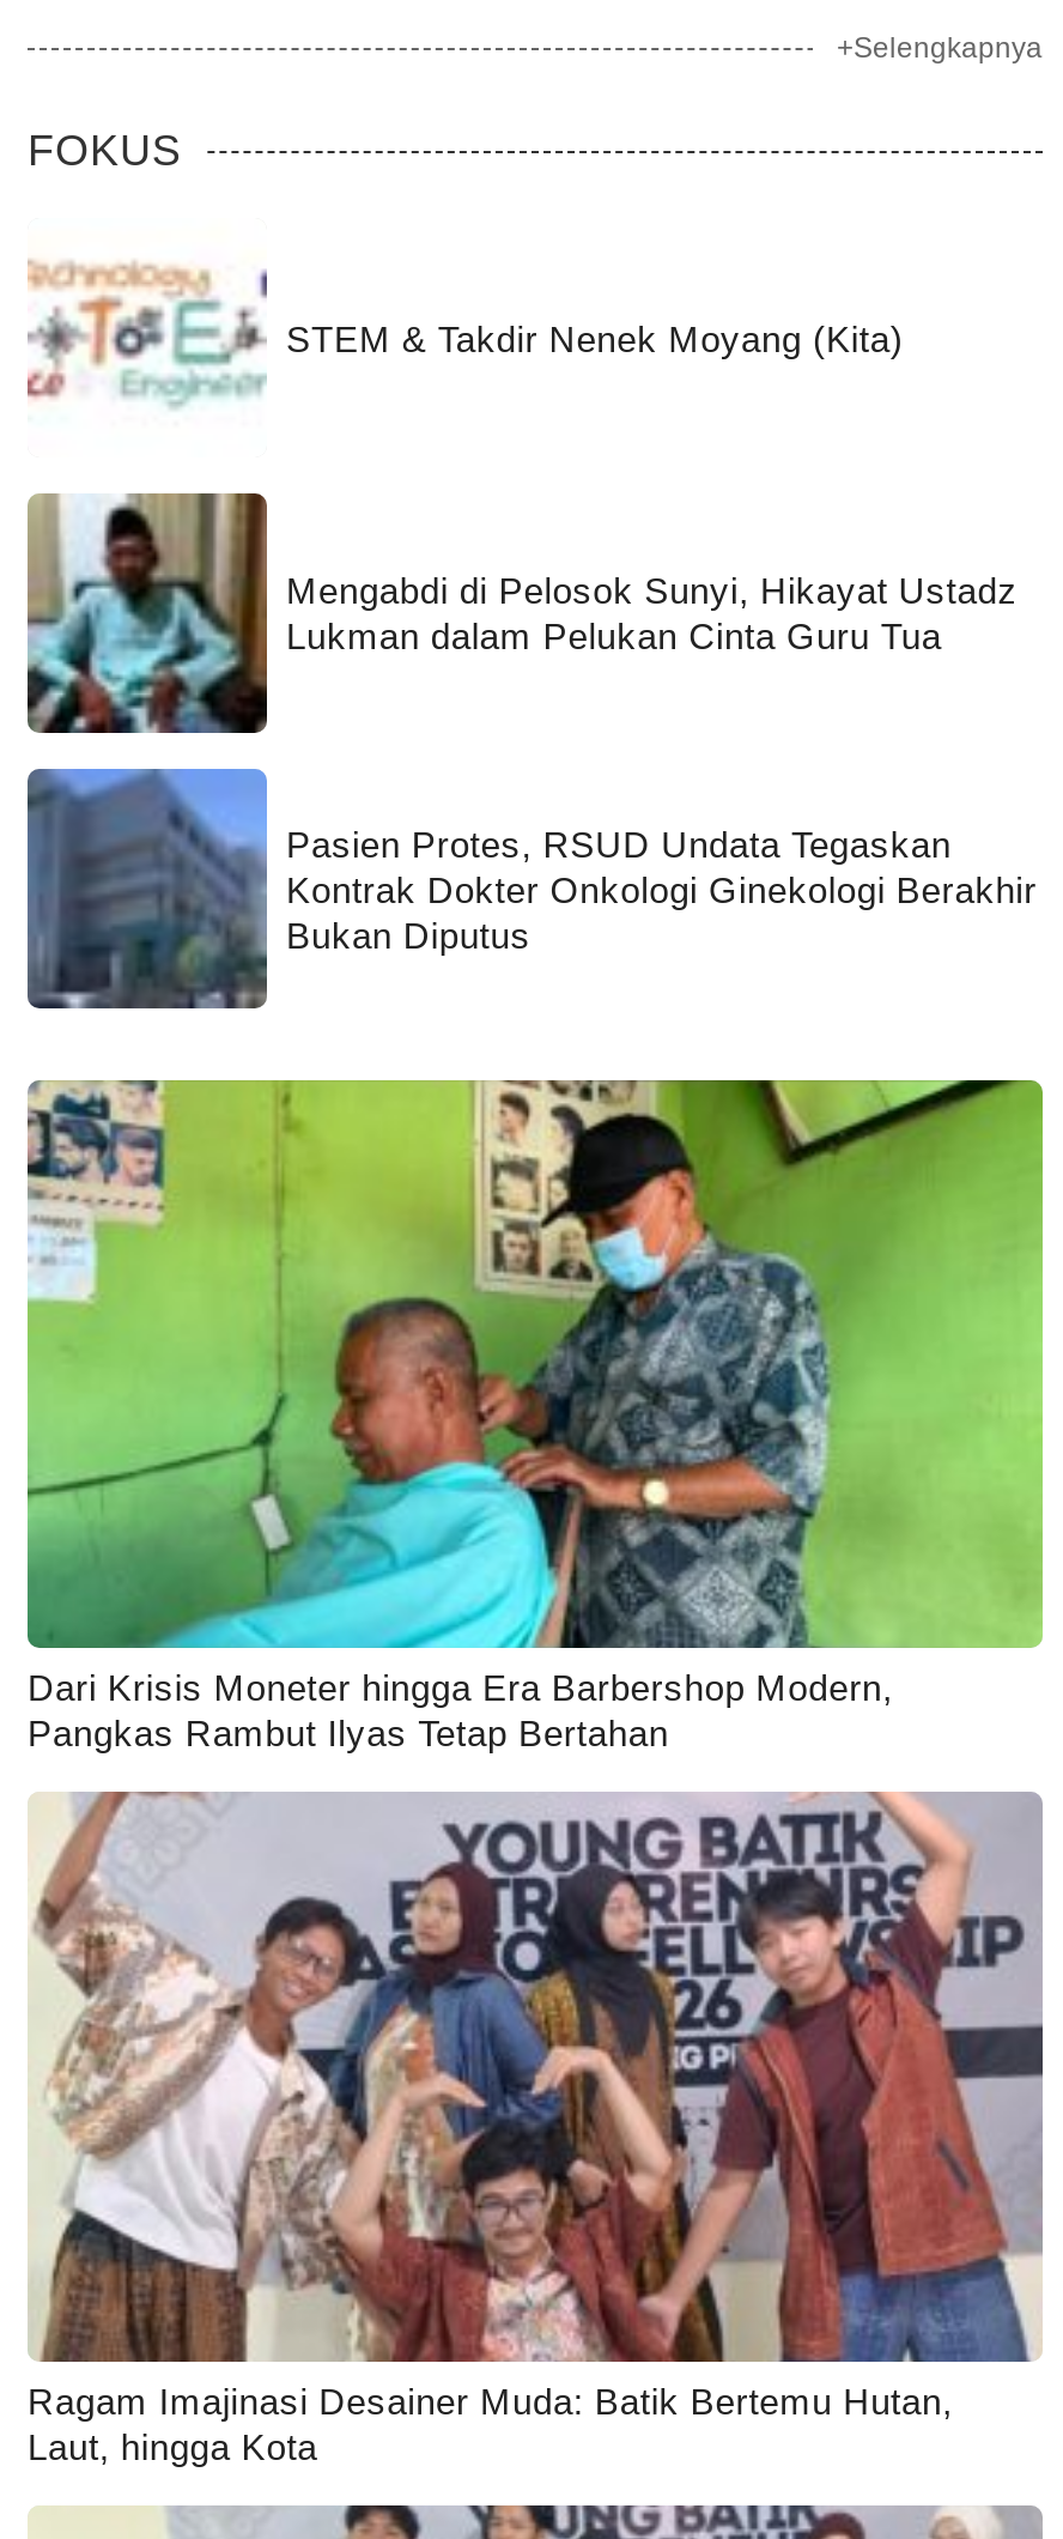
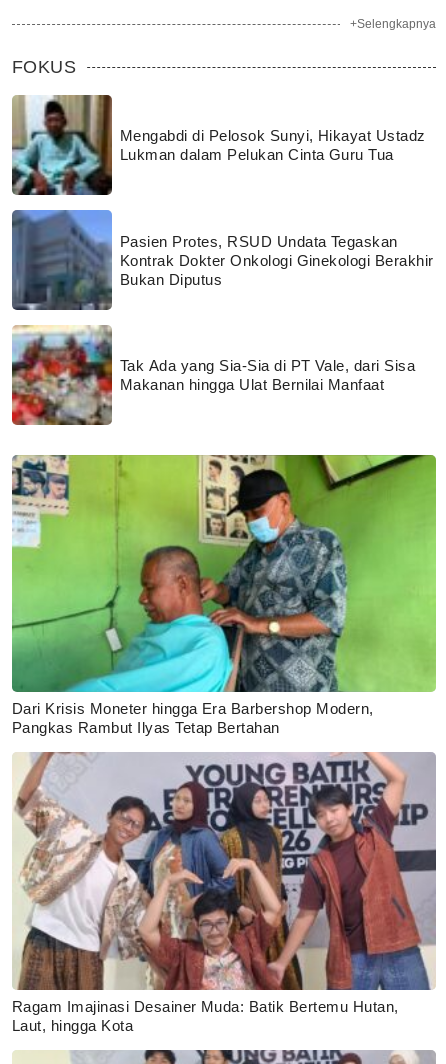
[28,259,903,410] [image] | STEM & Takdir Nenek Moyang (Kita) -> none
moved [23,489,1037,955] -> [10,93,434,287]: [image] | Mengabdi di Pelosok Sunyi, Hikayat Ustadz | Lukman dalam Pelukan Cinta Guru Tua | Pasien Protes, RSUD Undata Tegaskan | Kontrak Dokter Onkologi Ginekologi Berakhir | Bukan Diputus
none -> [11,324,415,426] [image] | Tak Ada yang Sia-Sia di PT Vale, dari Sisa | Makanan hingga Ulat Bernilai Manfaat

